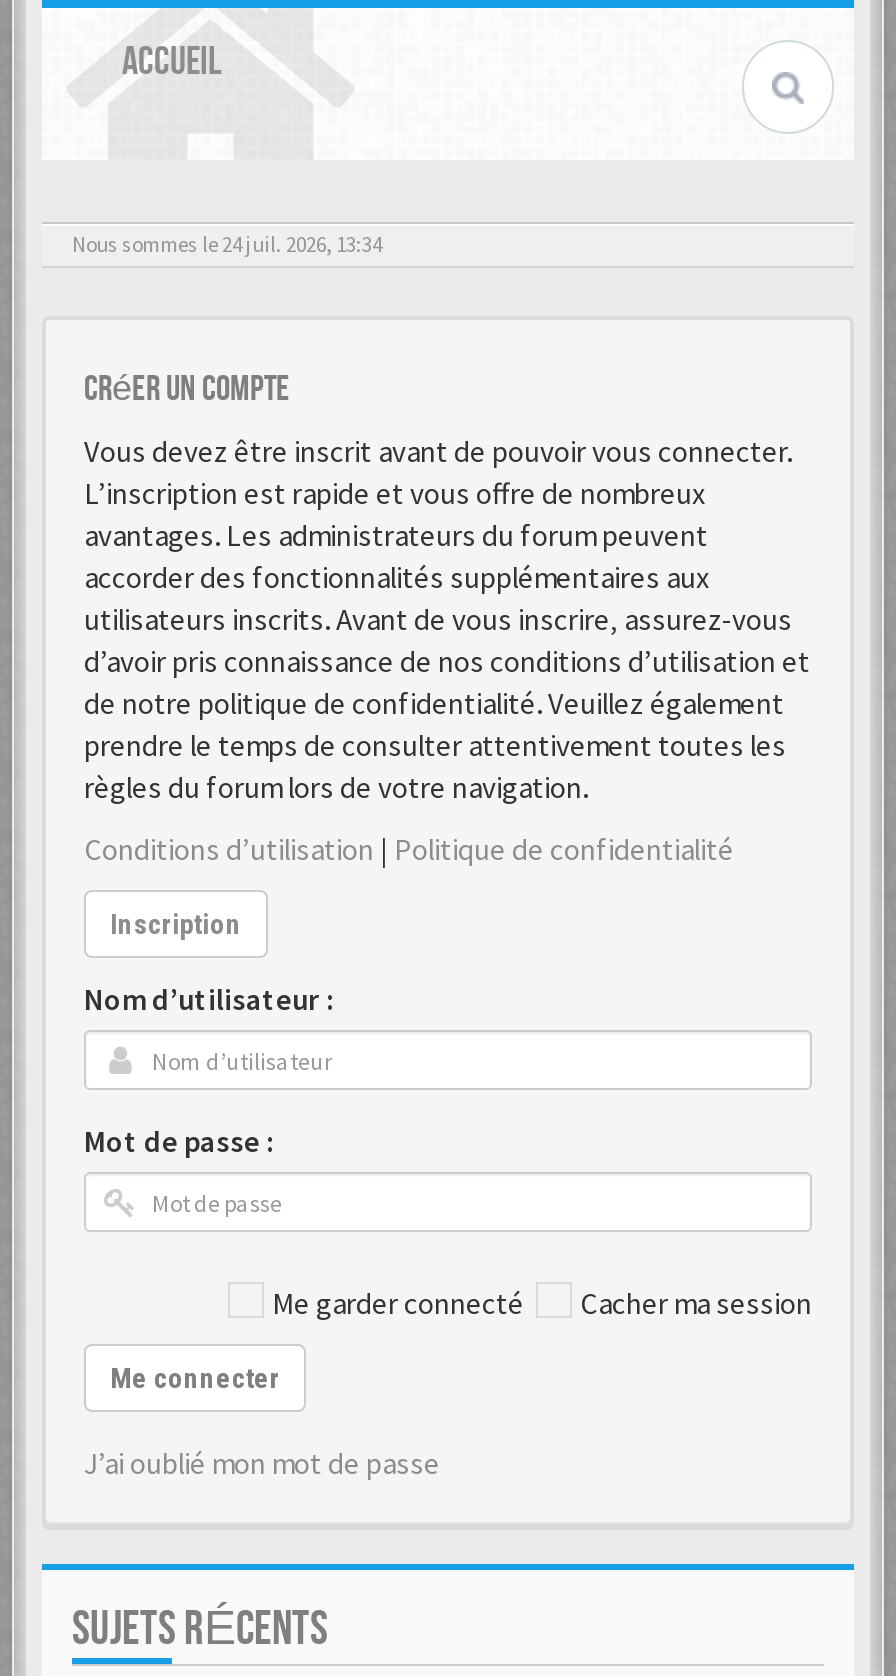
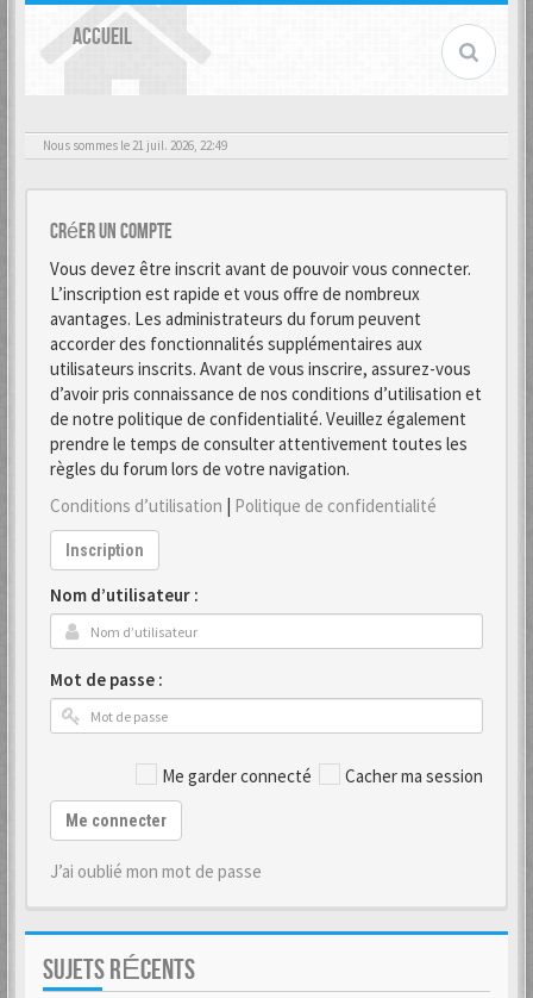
[72,230,382,258] Nous sommes le 24 juil. 2026, 13:34 -> [43,137,227,154] Nous sommes le 21 juil. 2026, 22:49

